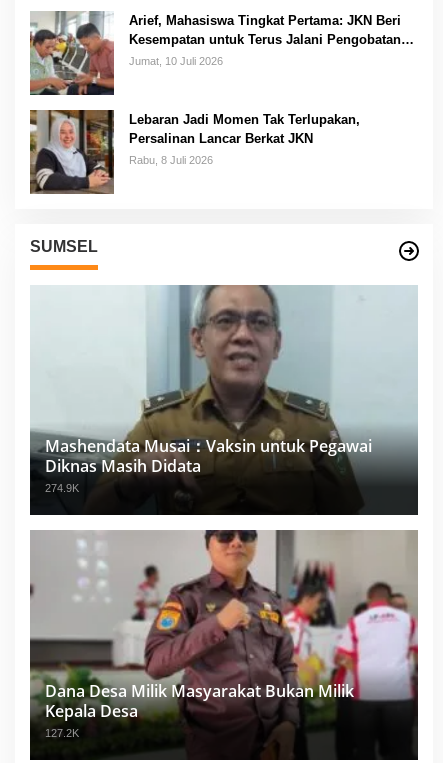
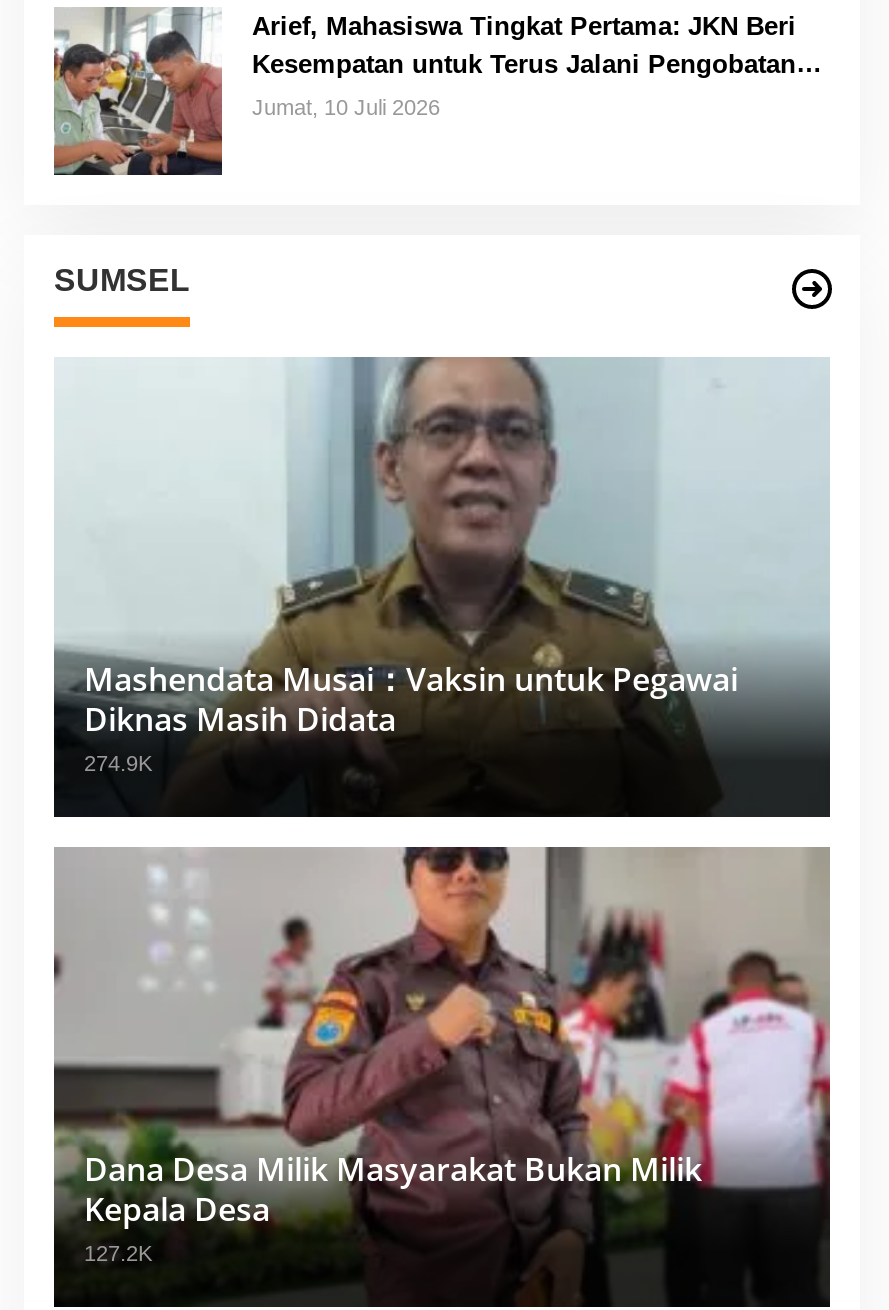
[30,109,360,194] [image] | Lebaran Jadi Momen Tak Terlupakan, | Persalinan Lancar Berkat JKN | Rabu, 8 Juli 2026 -> none

